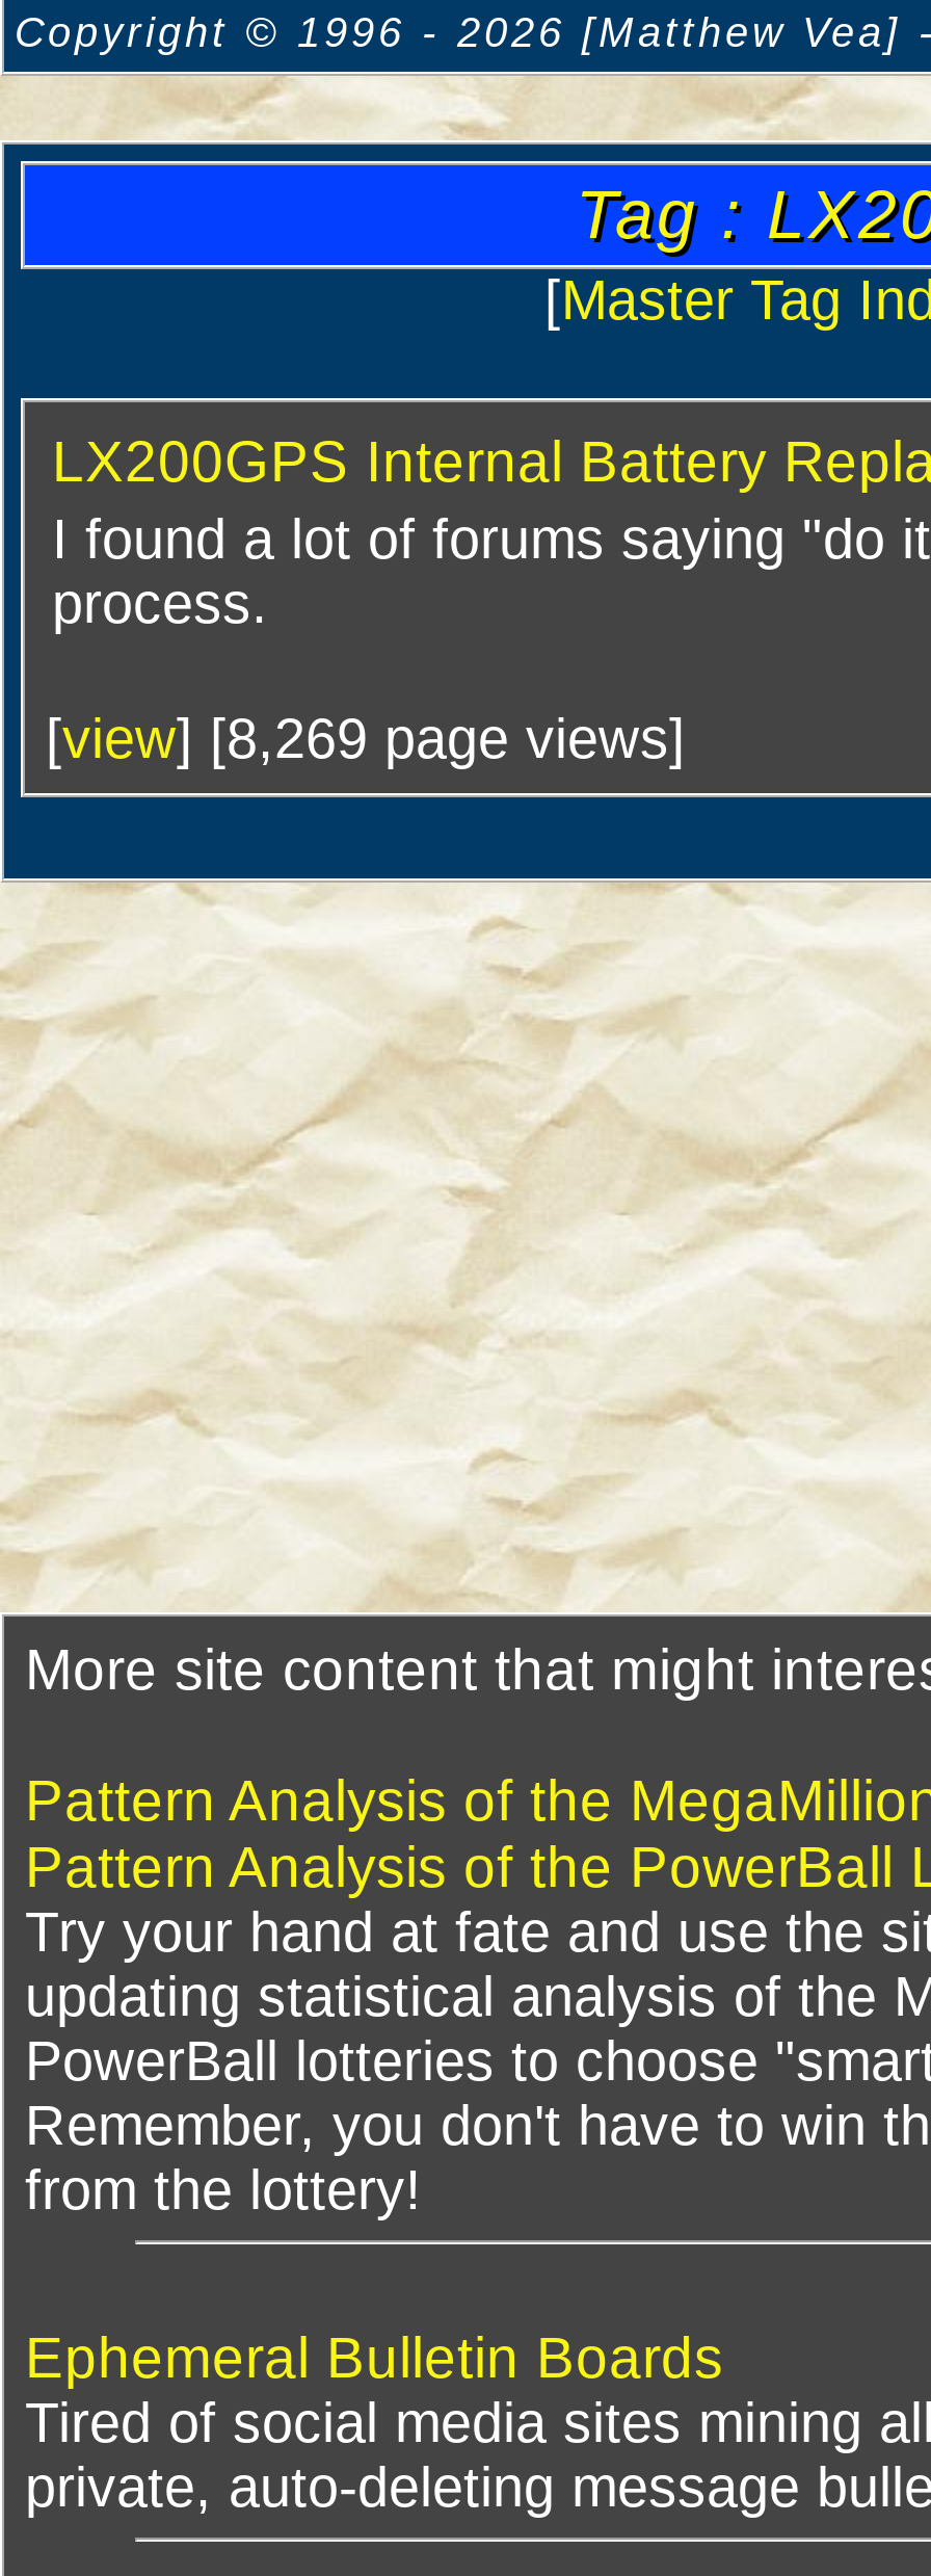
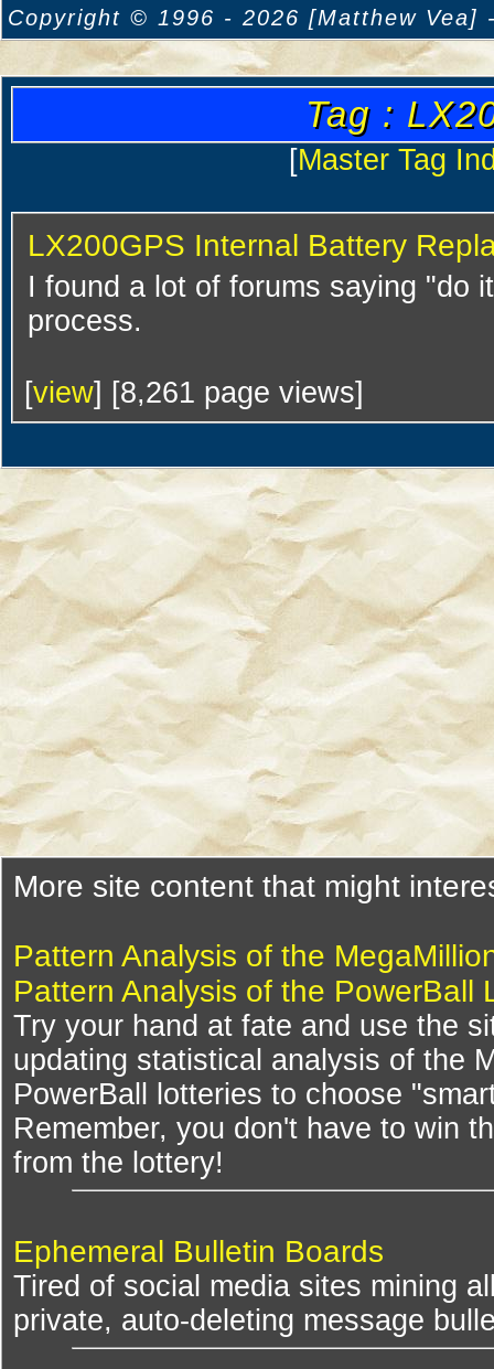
[46,708,686,770] [view] [8,269 page views] -> [24,376,364,409] [view] [8,261 page views]

